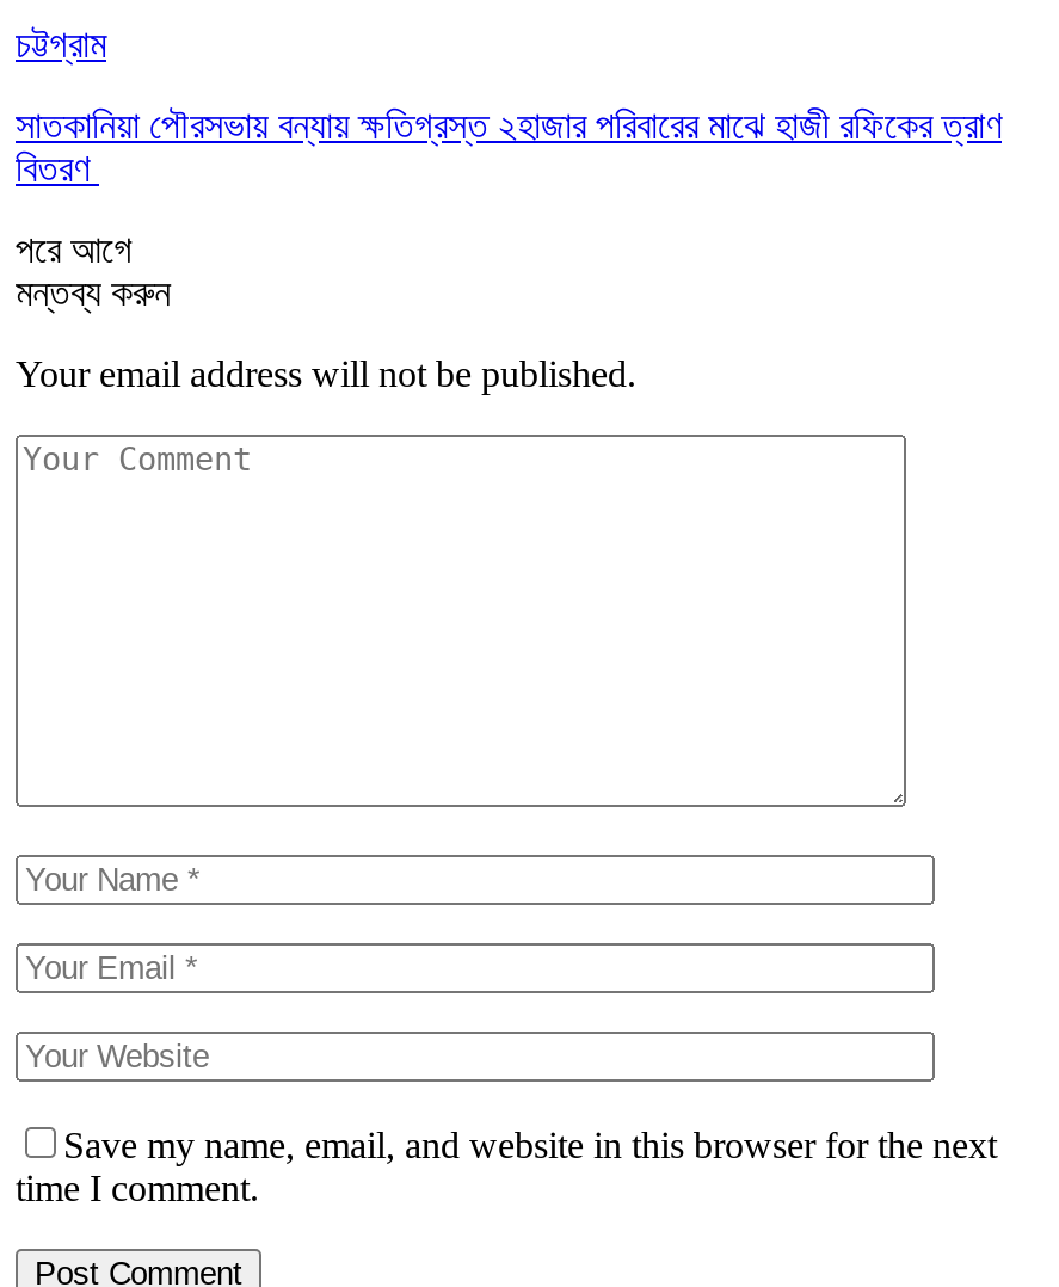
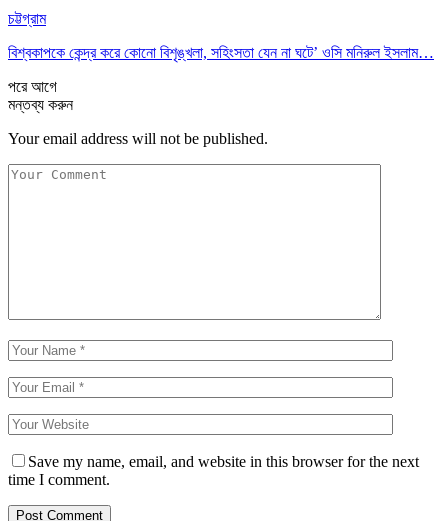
[16,105,1002,188] সাতকানিয়া পৌরসভায় বন্যায় ক্ষতিগ্রস্ত ২হাজার পরিবারের মাঝে হাজী রফিকের ত্রাণ | বিতরণ -> [8,44,434,61] বিশ্বকাপকে কেন্দ্র করে কোনো বিশৃঙ্খলা, সহিংসতা যেন না ঘটে’ ওসি মনিরুল ইসলাম…

